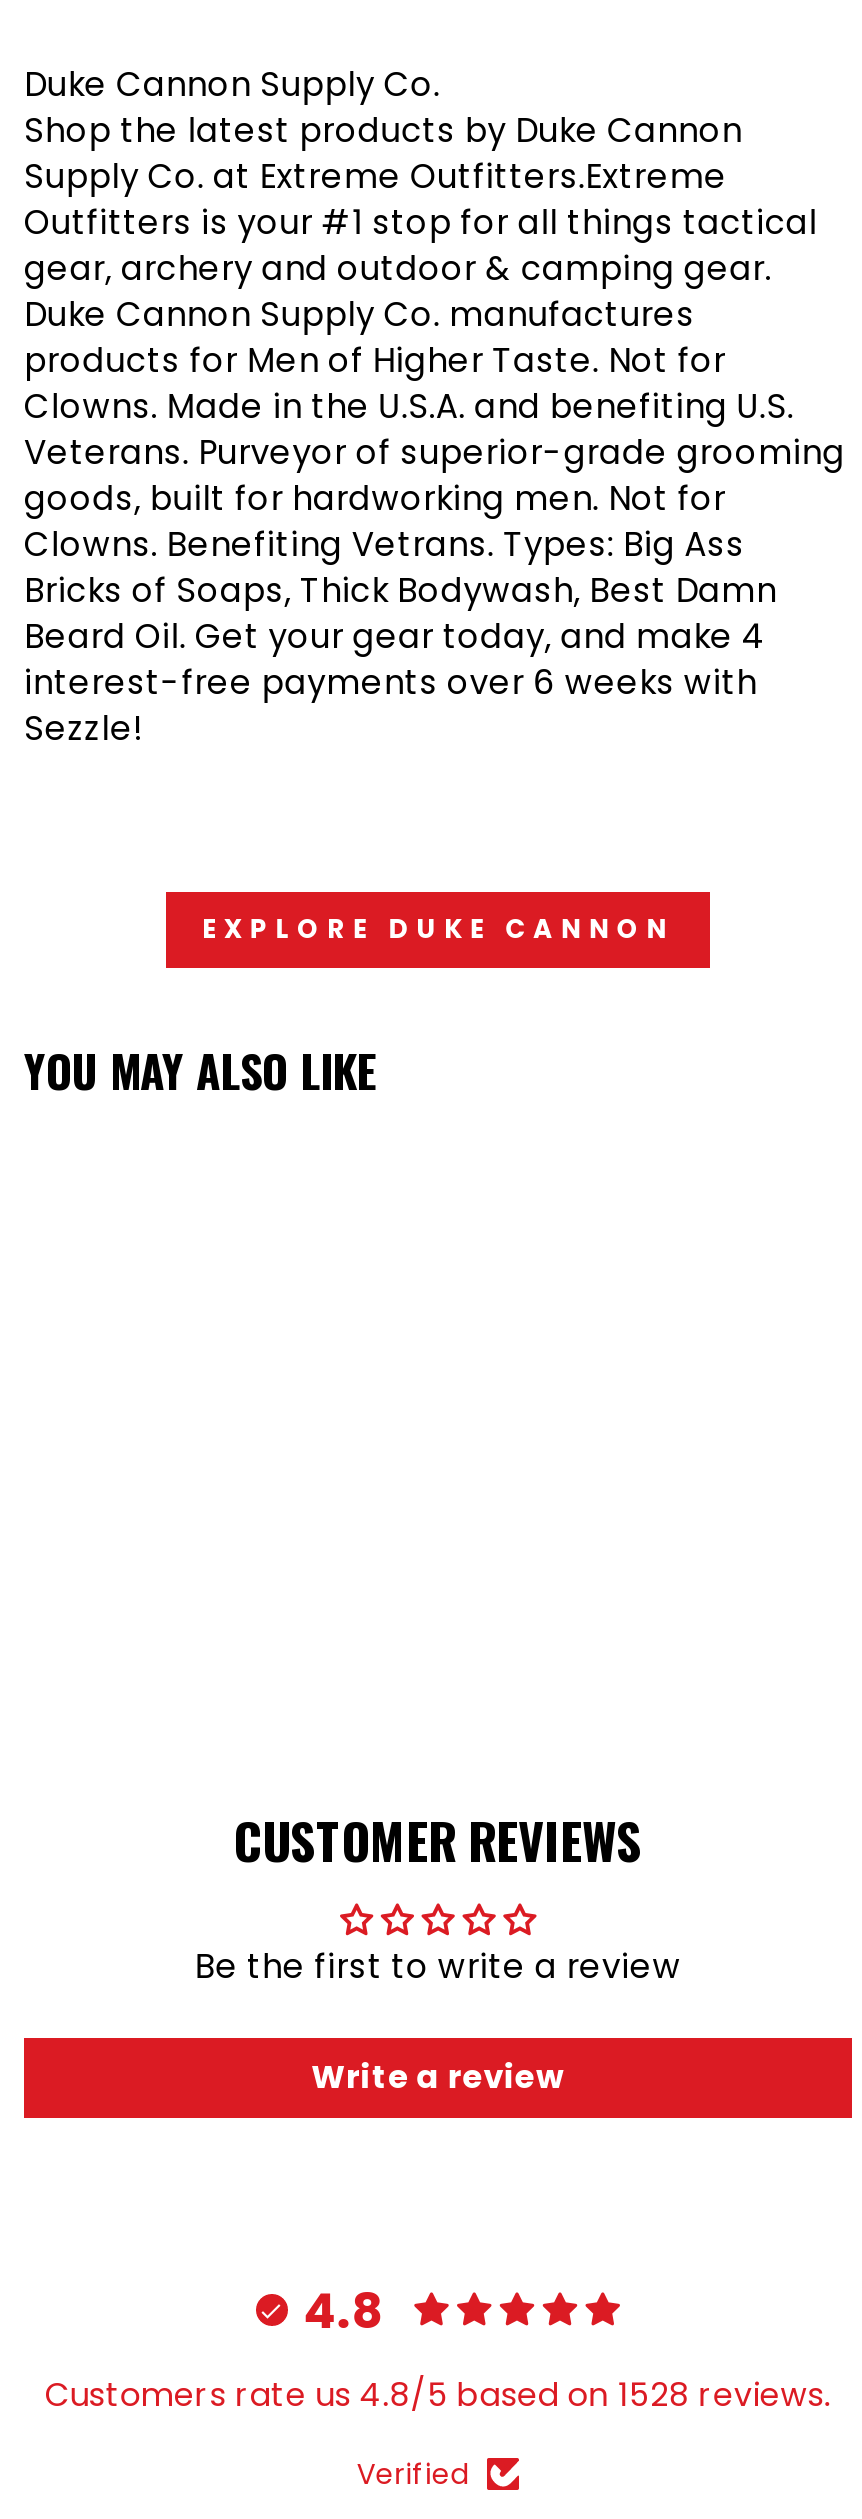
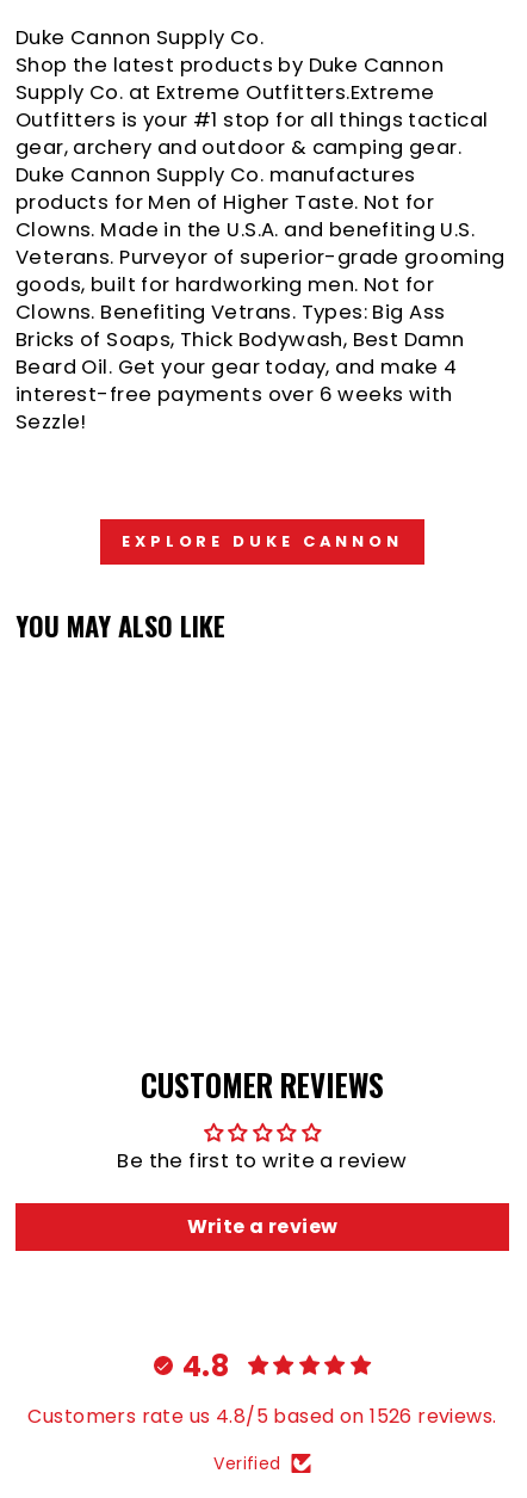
[45,2372,831,2418] Customers rate us 4.8/5 based on 1528 reviews. -> [28,1403,497,1430] Customers rate us 4.8/5 based on 1526 reviews.

